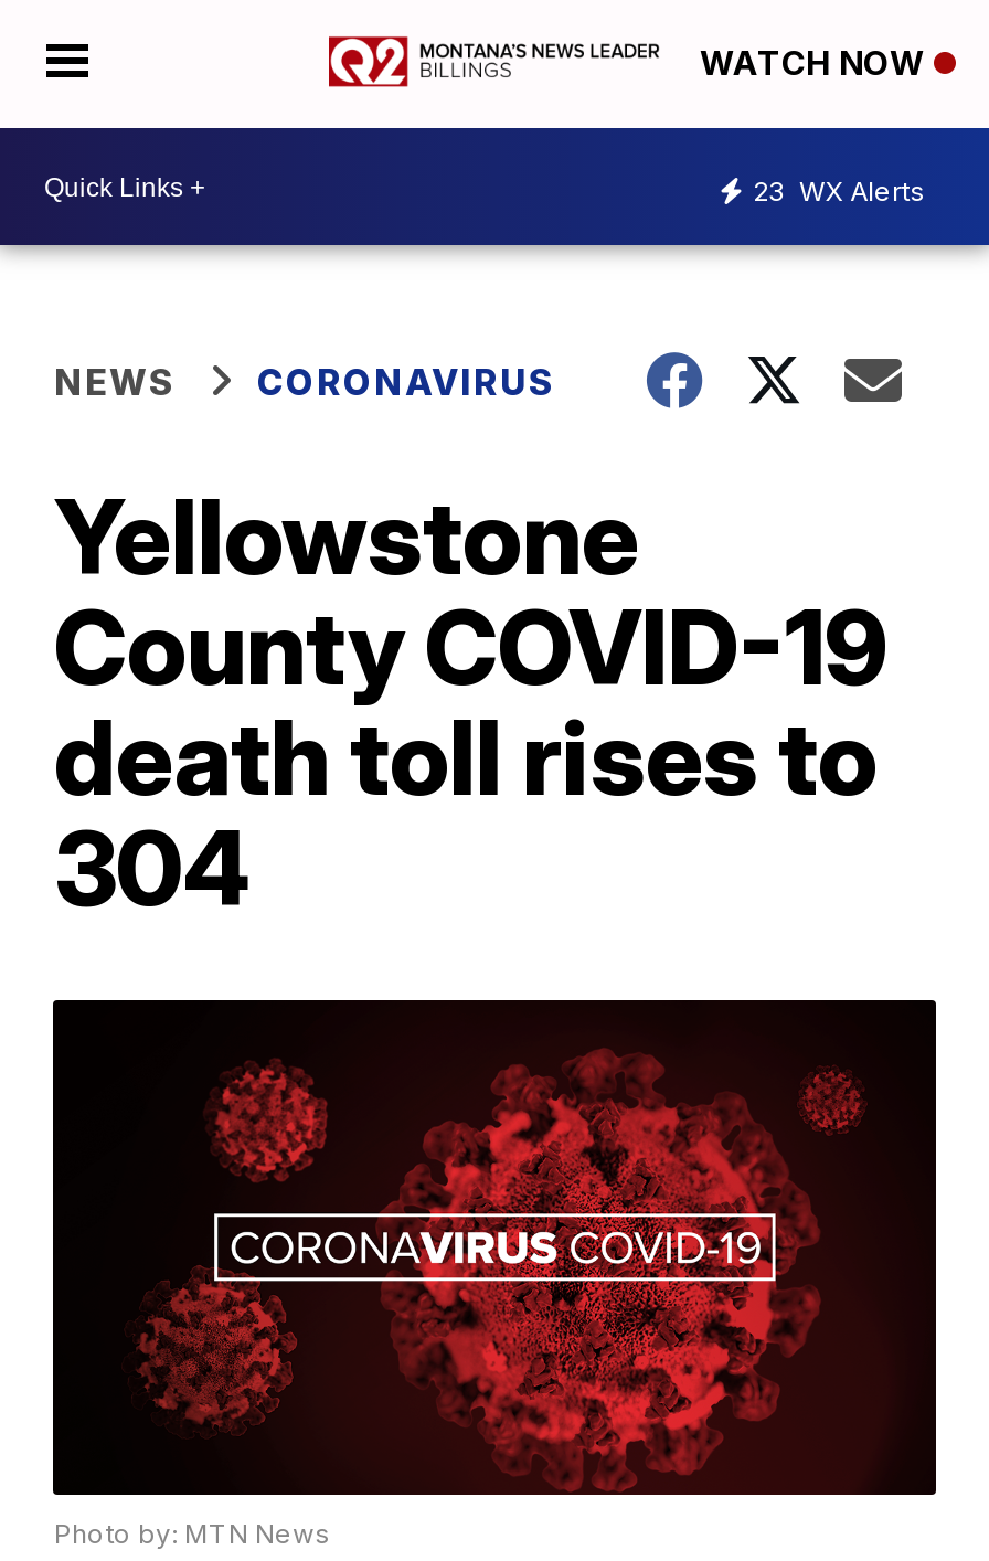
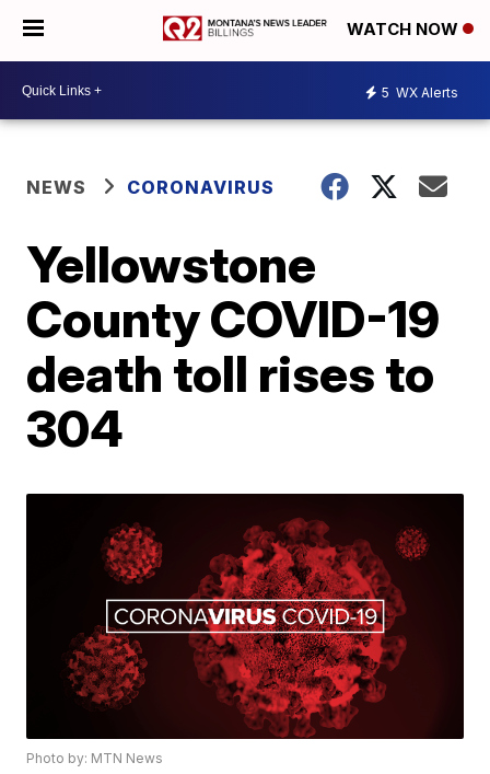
[753,173,925,206] 23 WX Alerts -> [382,84,458,100] 5 WX Alerts

